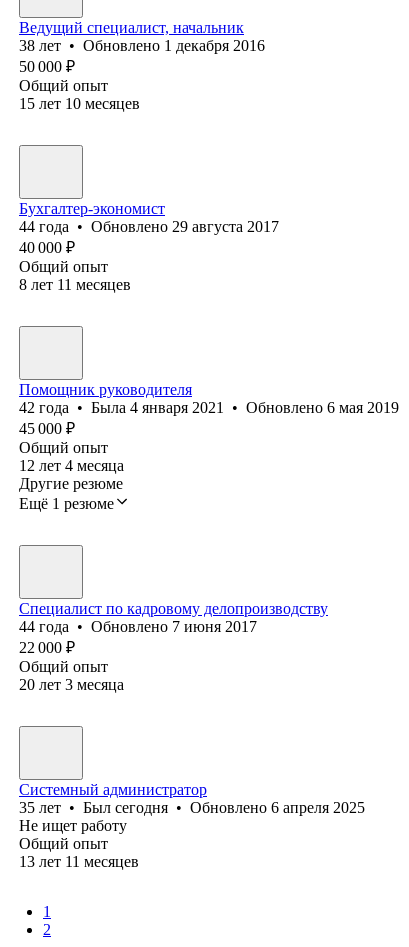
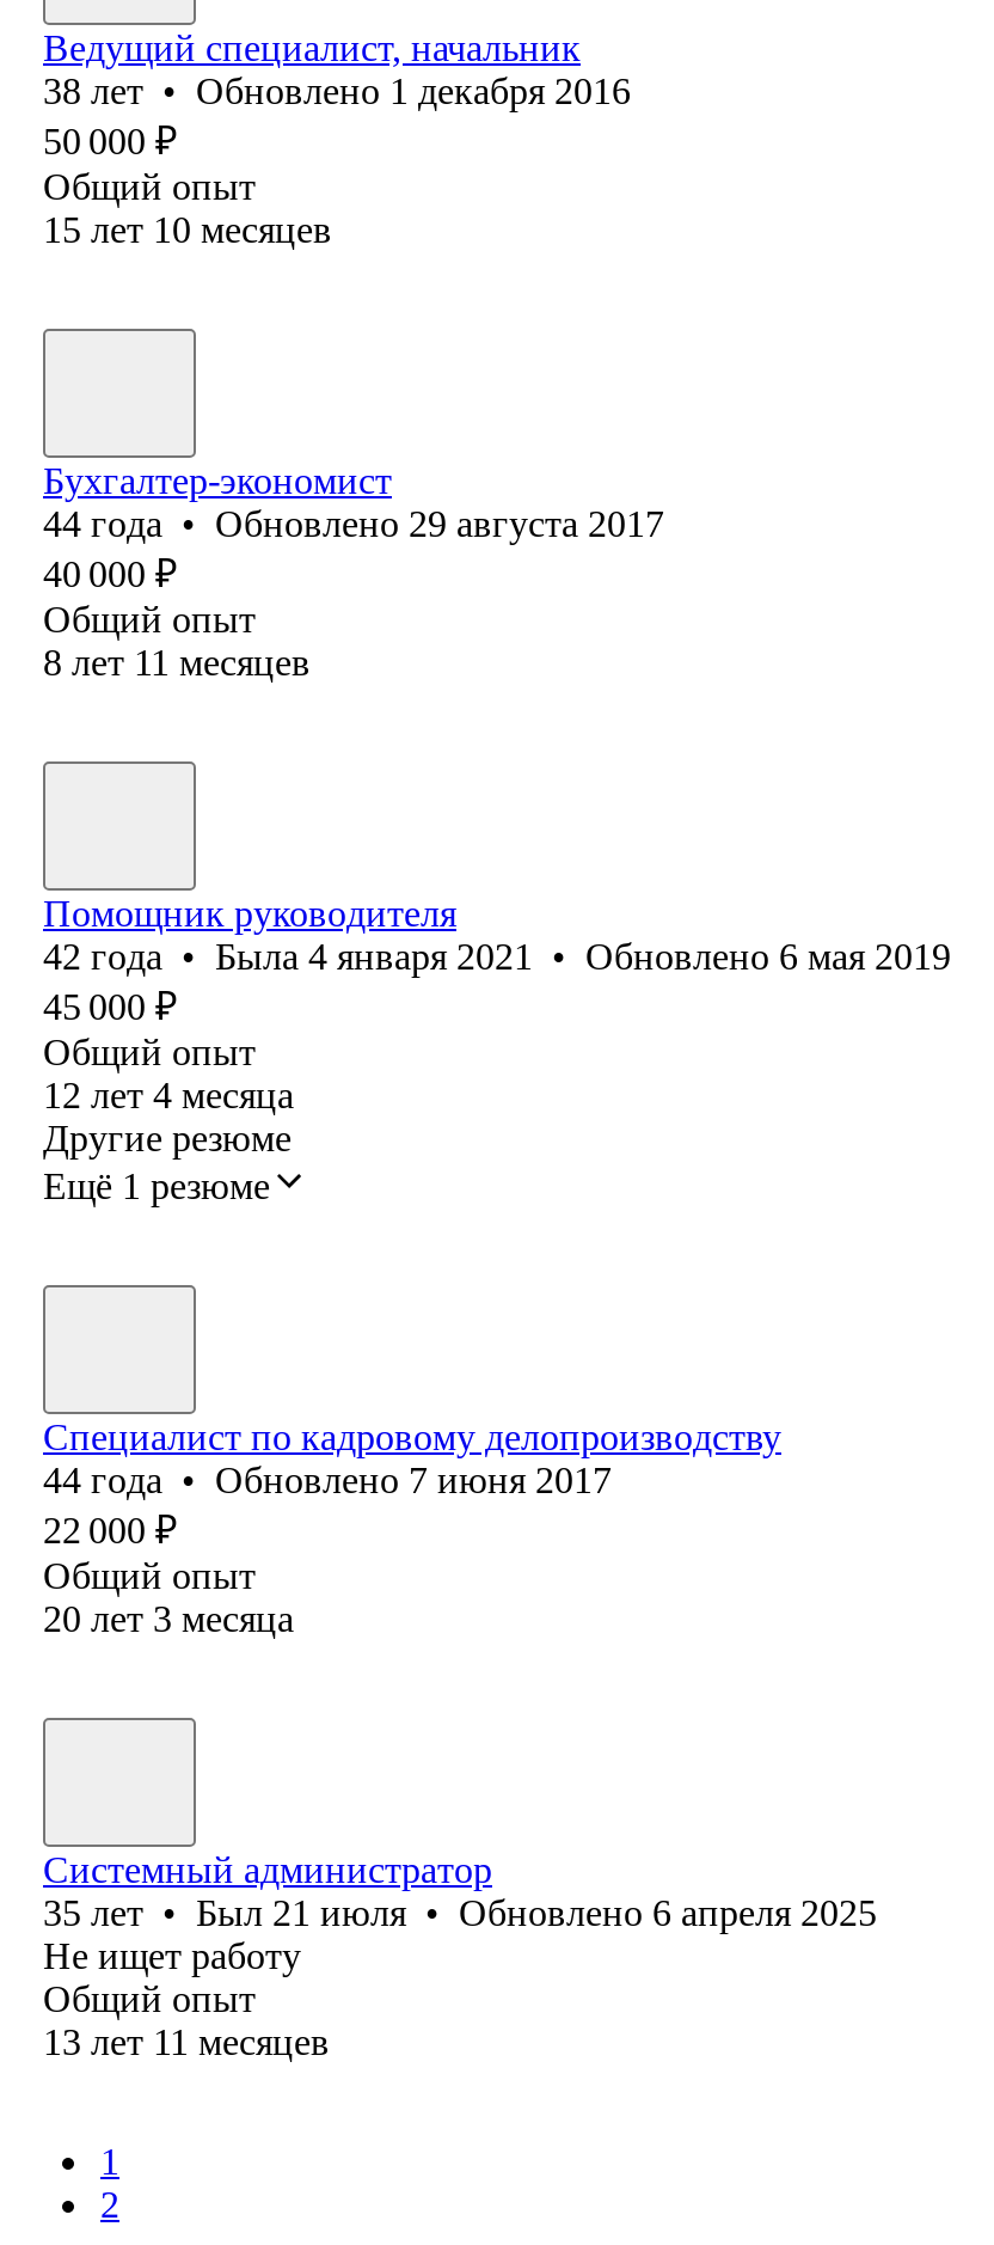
[19,799,365,816] 35 лет • Был сегодня • Обновлено 6 апреля 2025 -> [43,1892,877,1933] 35 лет • Был 21 июля • Обновлено 6 апреля 2025

